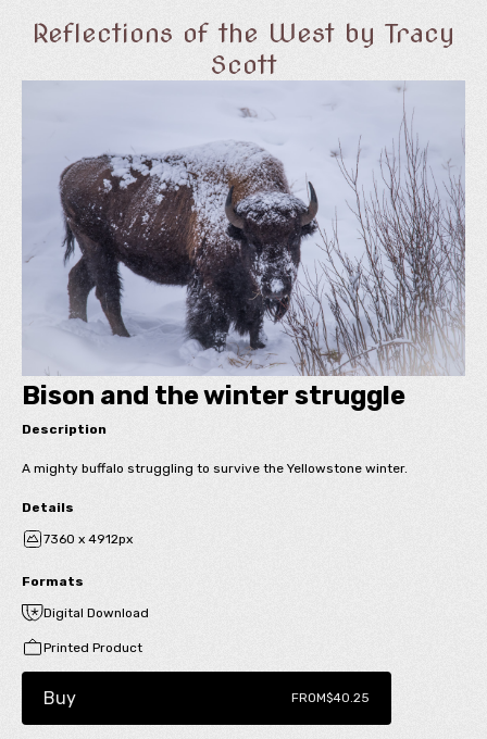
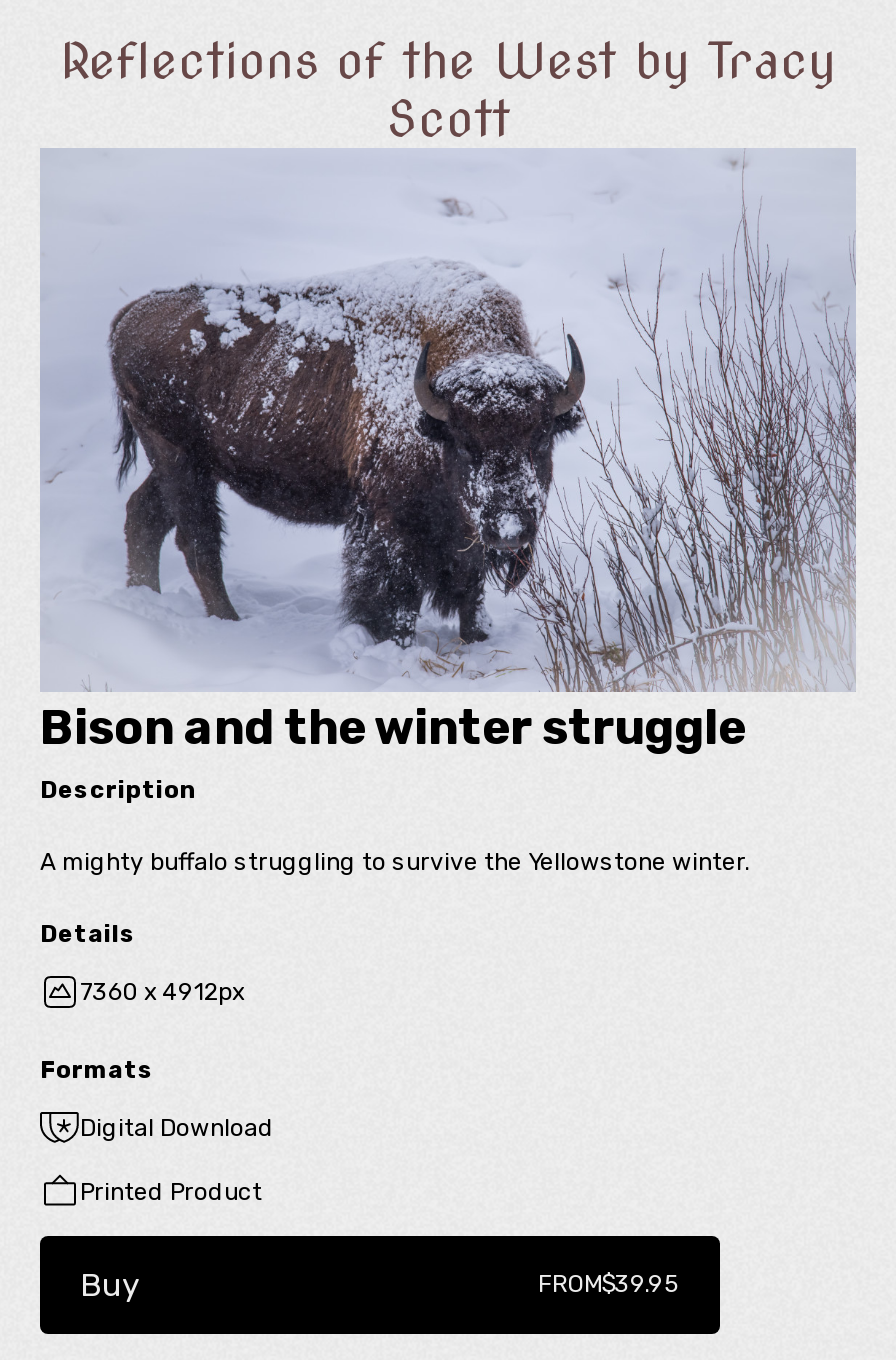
[291,691,370,706] FROM$40.25 -> [538,1271,680,1299] FROM$39.95

